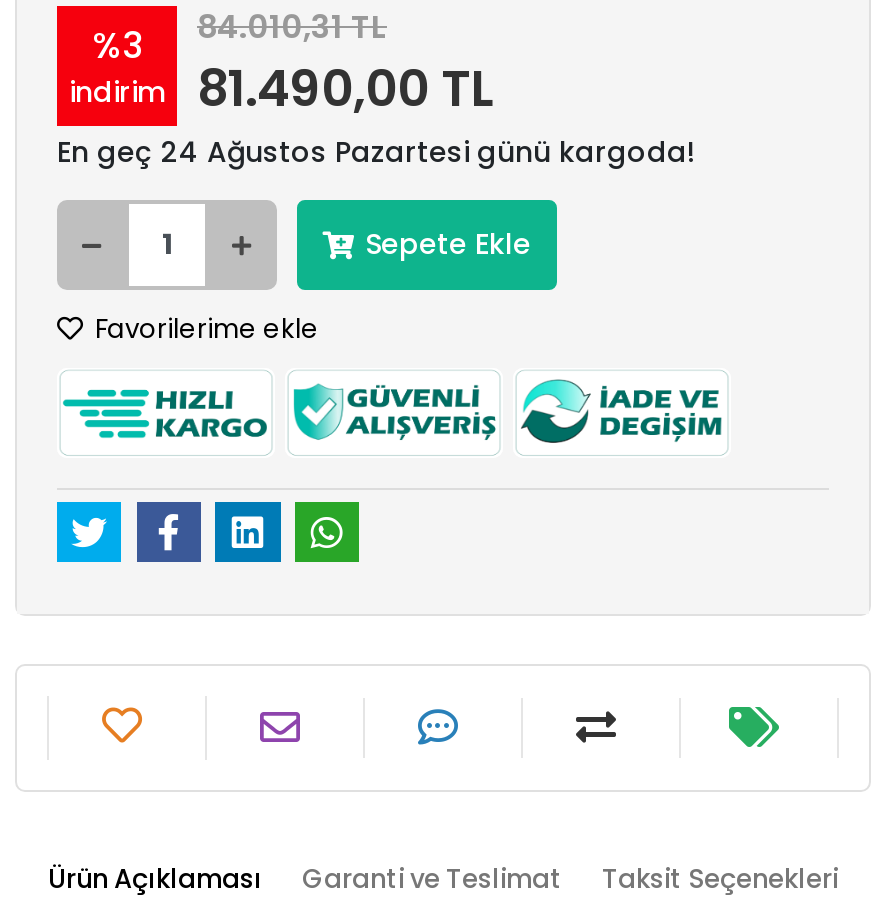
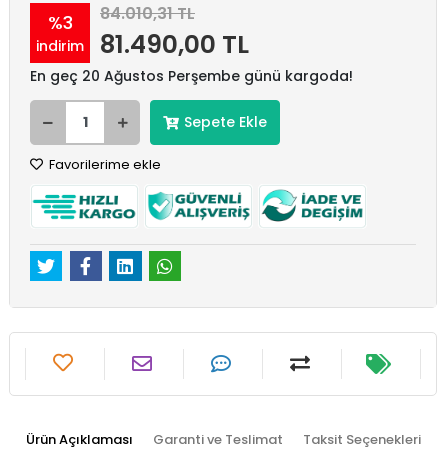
[57,132,695,172] En geç 24 Ağustos Pazartesi günü kargoda! -> [30,66,353,86] En geç 20 Ağustos Perşembe günü kargoda!

